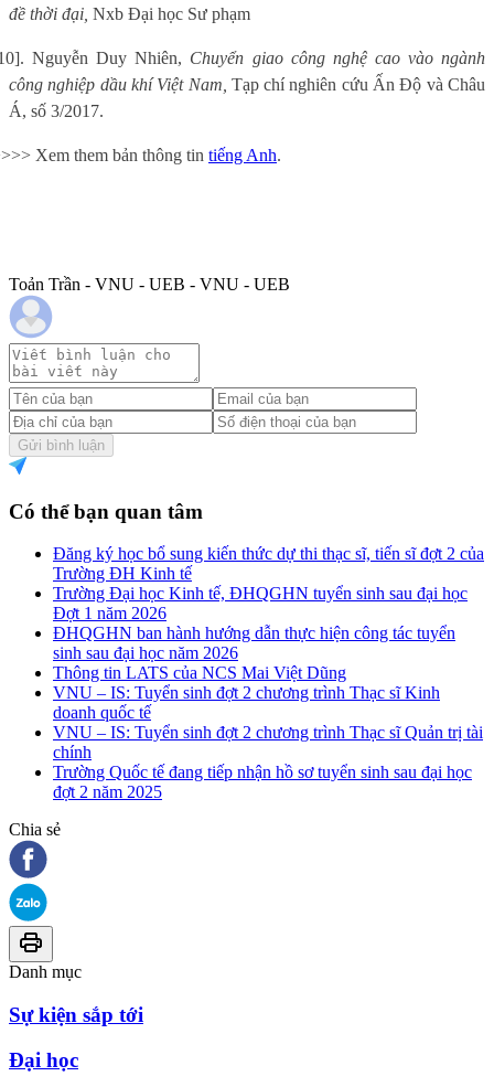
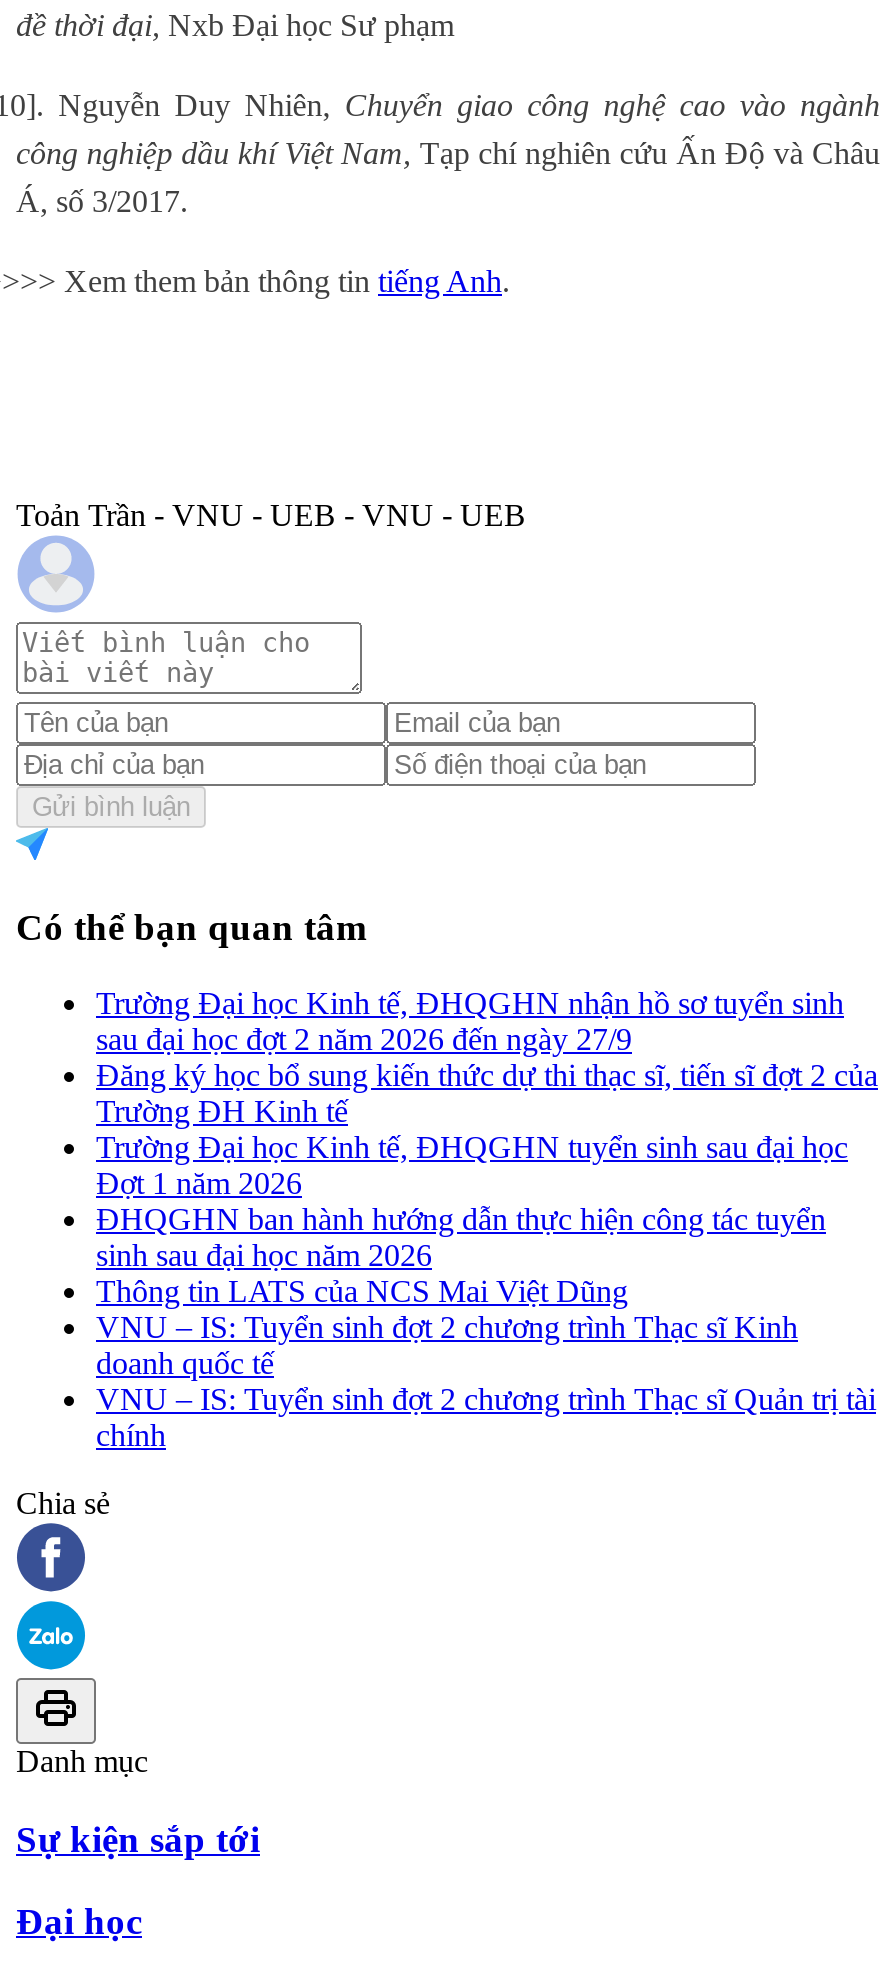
none -> [96,986,844,1056] Trường Đại học Kinh tế, ĐHQGHN nhận hồ sơ tuyển sinh | sau đại học đợt 2 năm 2026 đến ngày 27/9
moved [53,544,484,762] -> [96,1058,878,1452]: Đăng ký học bổ sung kiến thức dự thi thạc sĩ, tiến sĩ đợt 2 của | Trường ĐH Kinh tế | Trường Đại học Kinh tế, ĐHQGHN tuyển sinh sau đại học | ... | VNU – IS: Tuyển sinh đợt 2 chương trình Thạc sĩ Quản trị tài | chính
[53,763,472,801] Trường Quốc tế đang tiếp nhận hồ sơ tuyển sinh sau đại học | đợt 2 năm 2025 -> none

